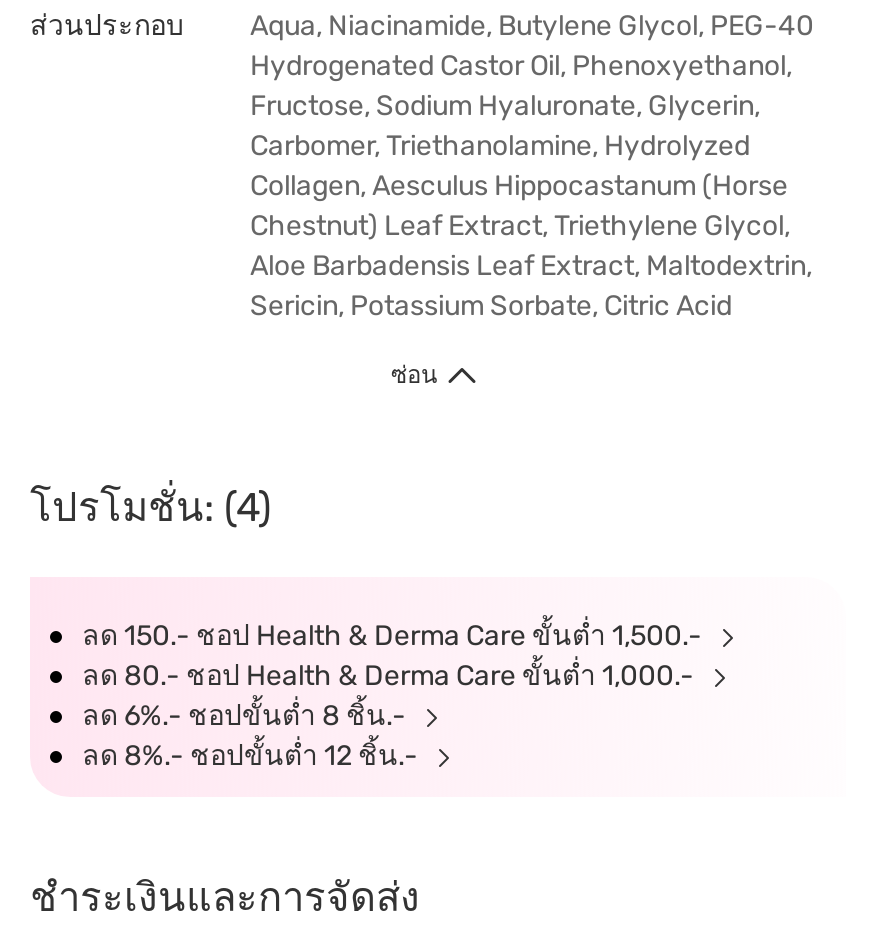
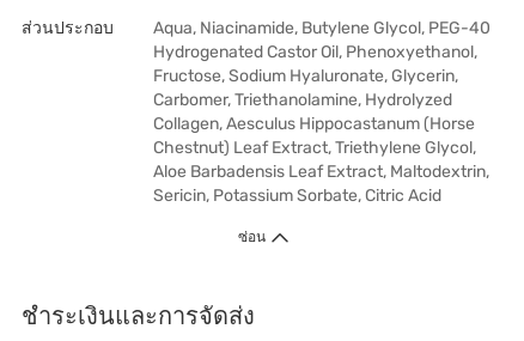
[30,483,708,797] [image] | โปรโมชั่น: (4) | ลด 150.- ชอป Health & Derma Care ขั้นต่ำ 1,500.- | ลด 80.- ชอป Health & Derma Care ขั้นต่ำ 1,000.- | ลด 6%.- ชอปขั้นต่ำ 8 ชิ้น.- | ลด 8%.- ชอปขั้นต่ำ 12 ชิ้น.- -> none

